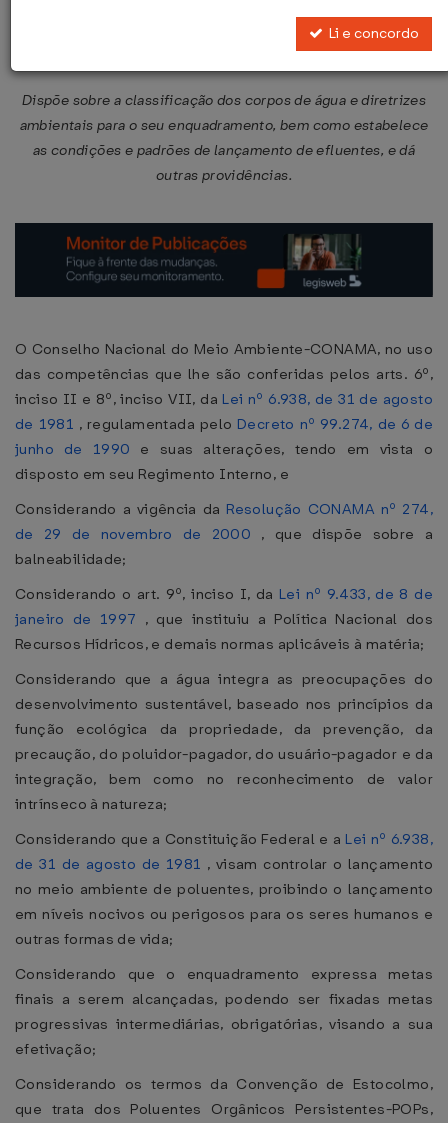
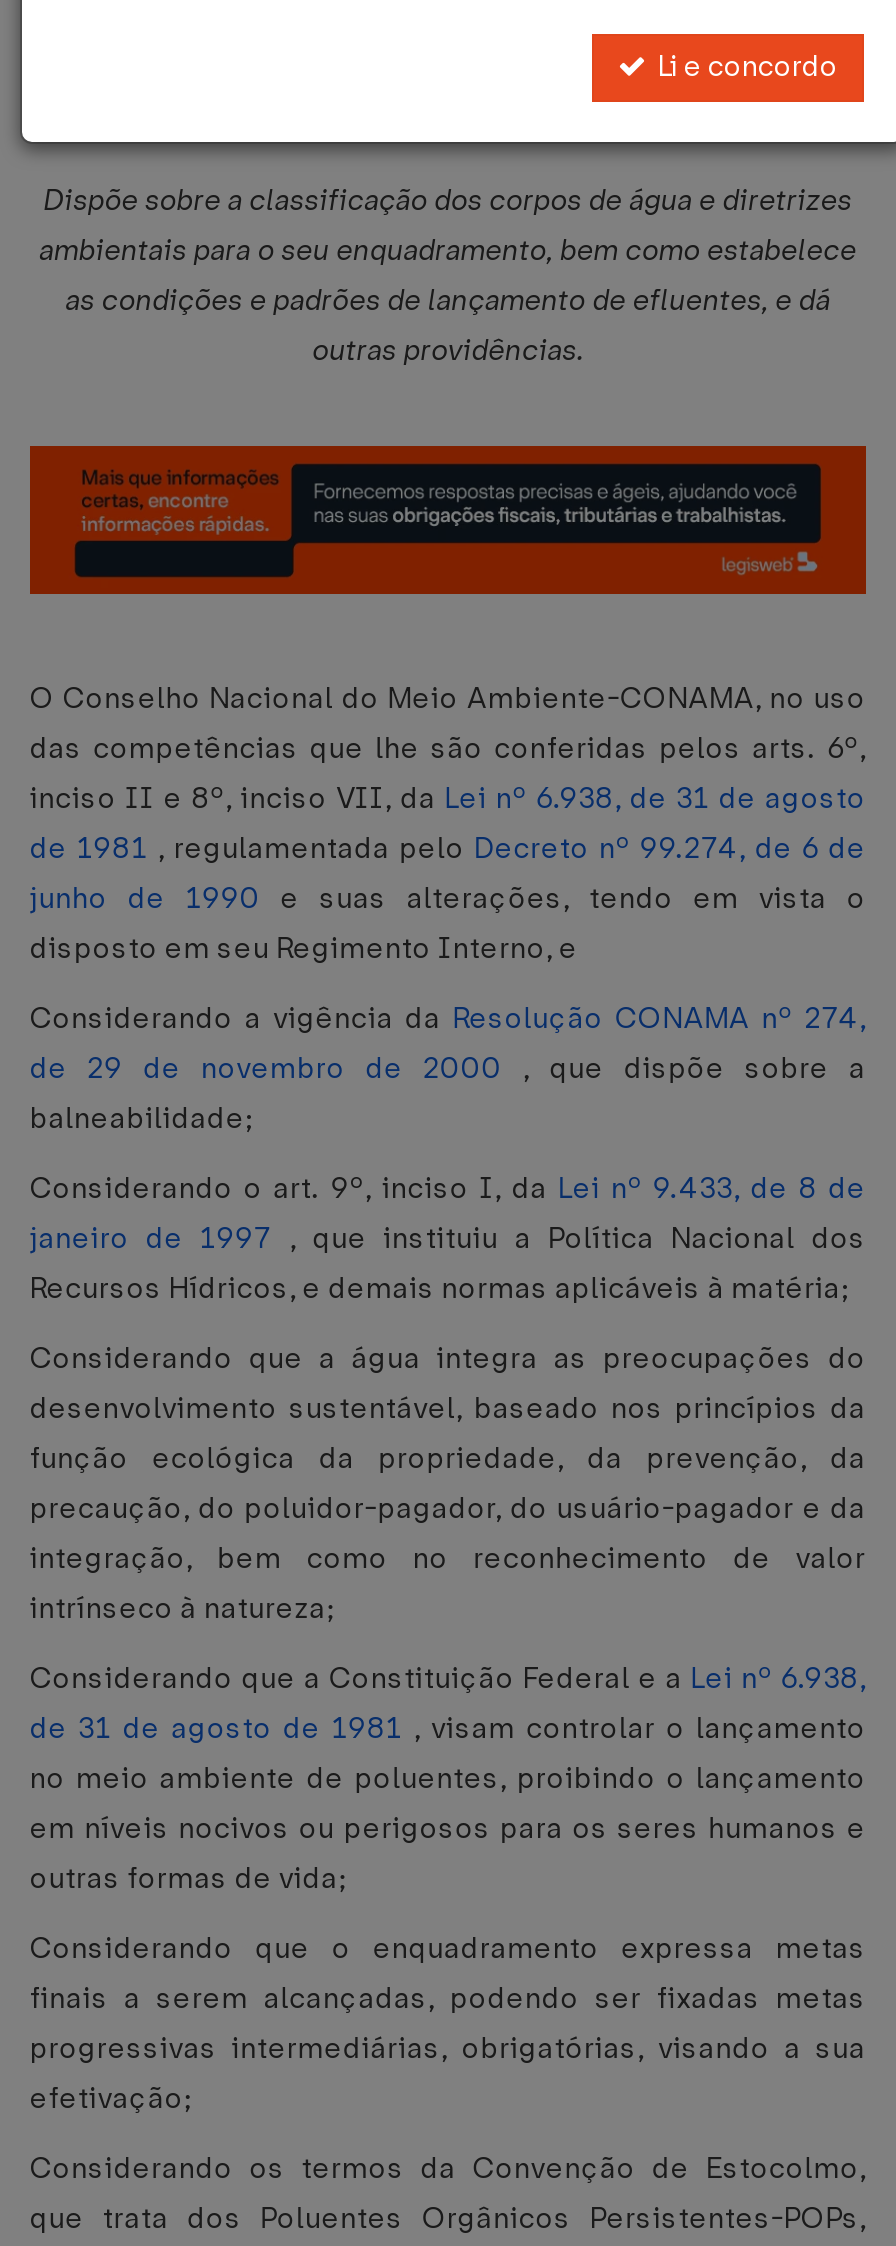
[14,222,434,298] [image] -> [28,444,868,596] [image]

